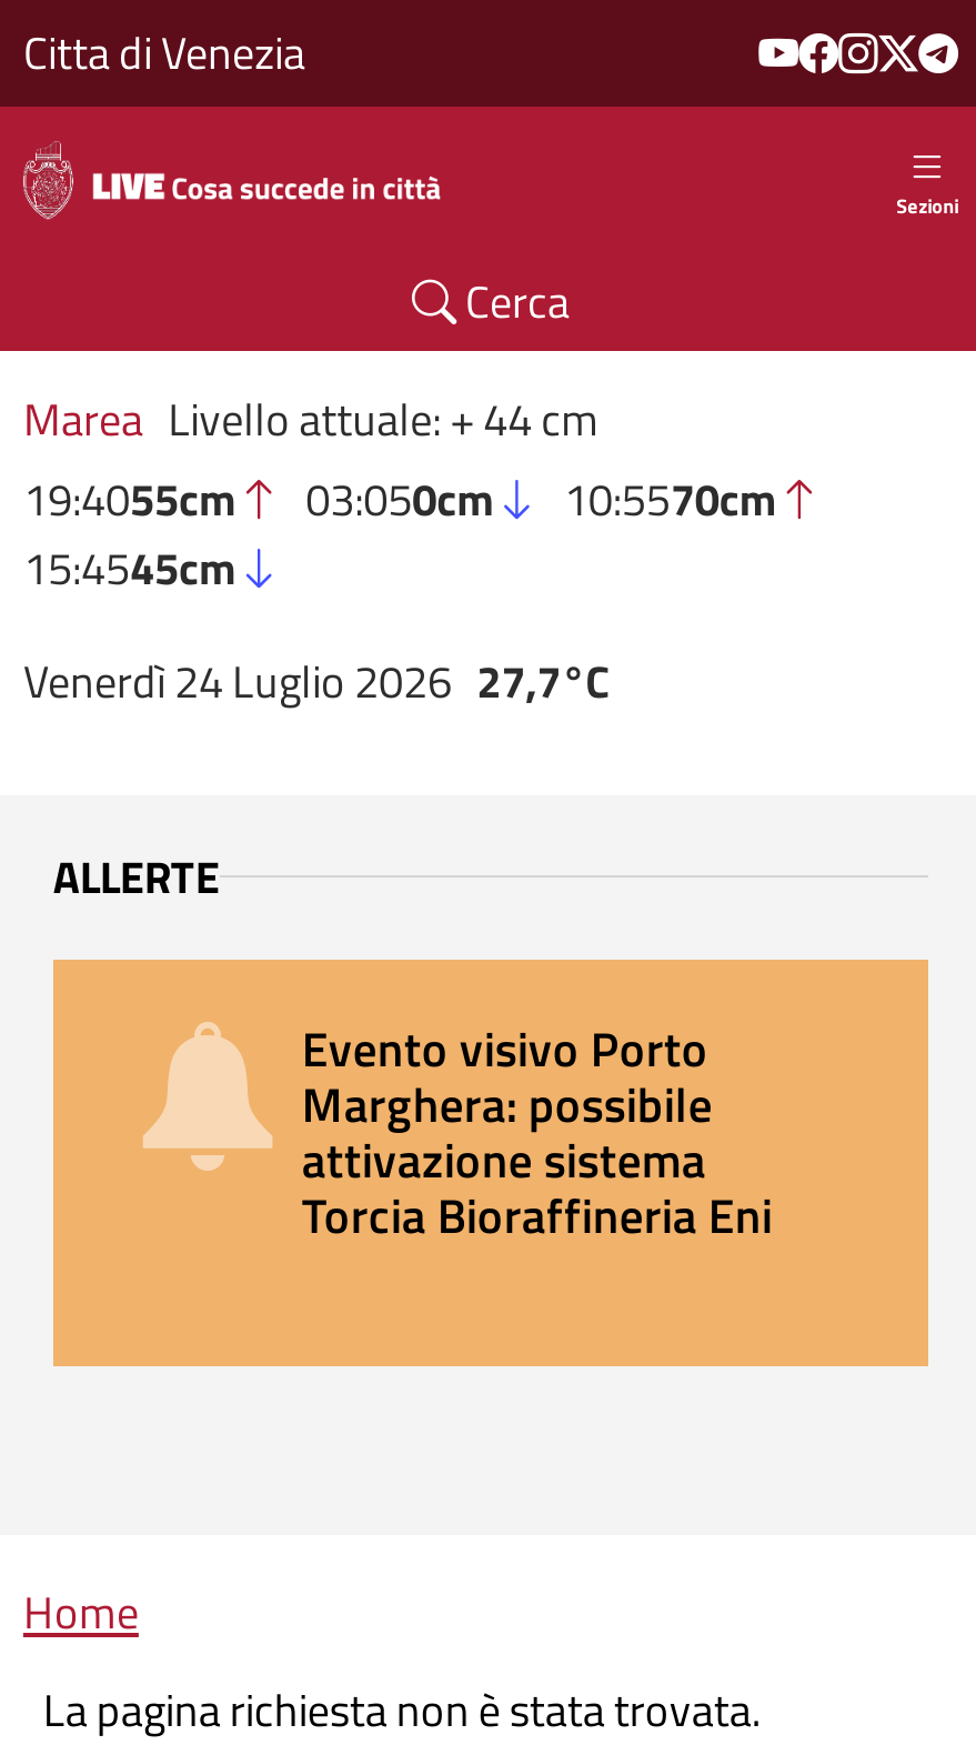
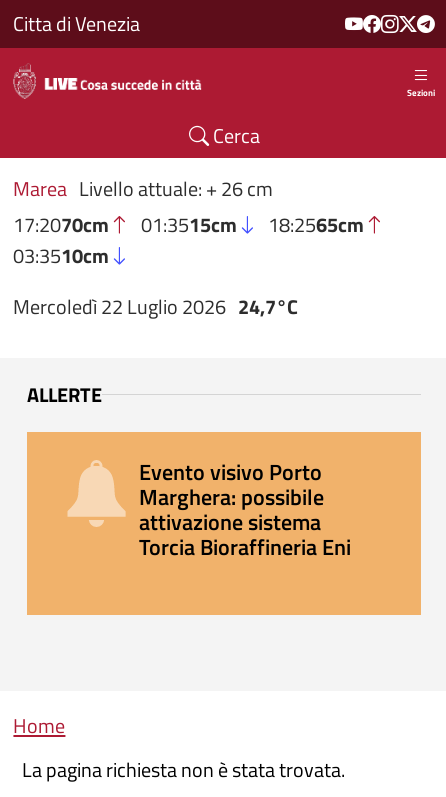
[23,384,777,602] Marea Livello attuale: + 44 cm | 19:4055cm | 03:050cm | 10:5570cm | 15:4545cm -> [13,173,364,271] Marea Livello attuale: + 26 cm | 17:2070cm | 01:3515cm | 18:2565cm | 03:3510cm
[23,647,610,716] Venerdì 24 Luglio 2026 27,7°C -> [13,291,298,322] Mercoledì 22 Luglio 2026 24,7°C

